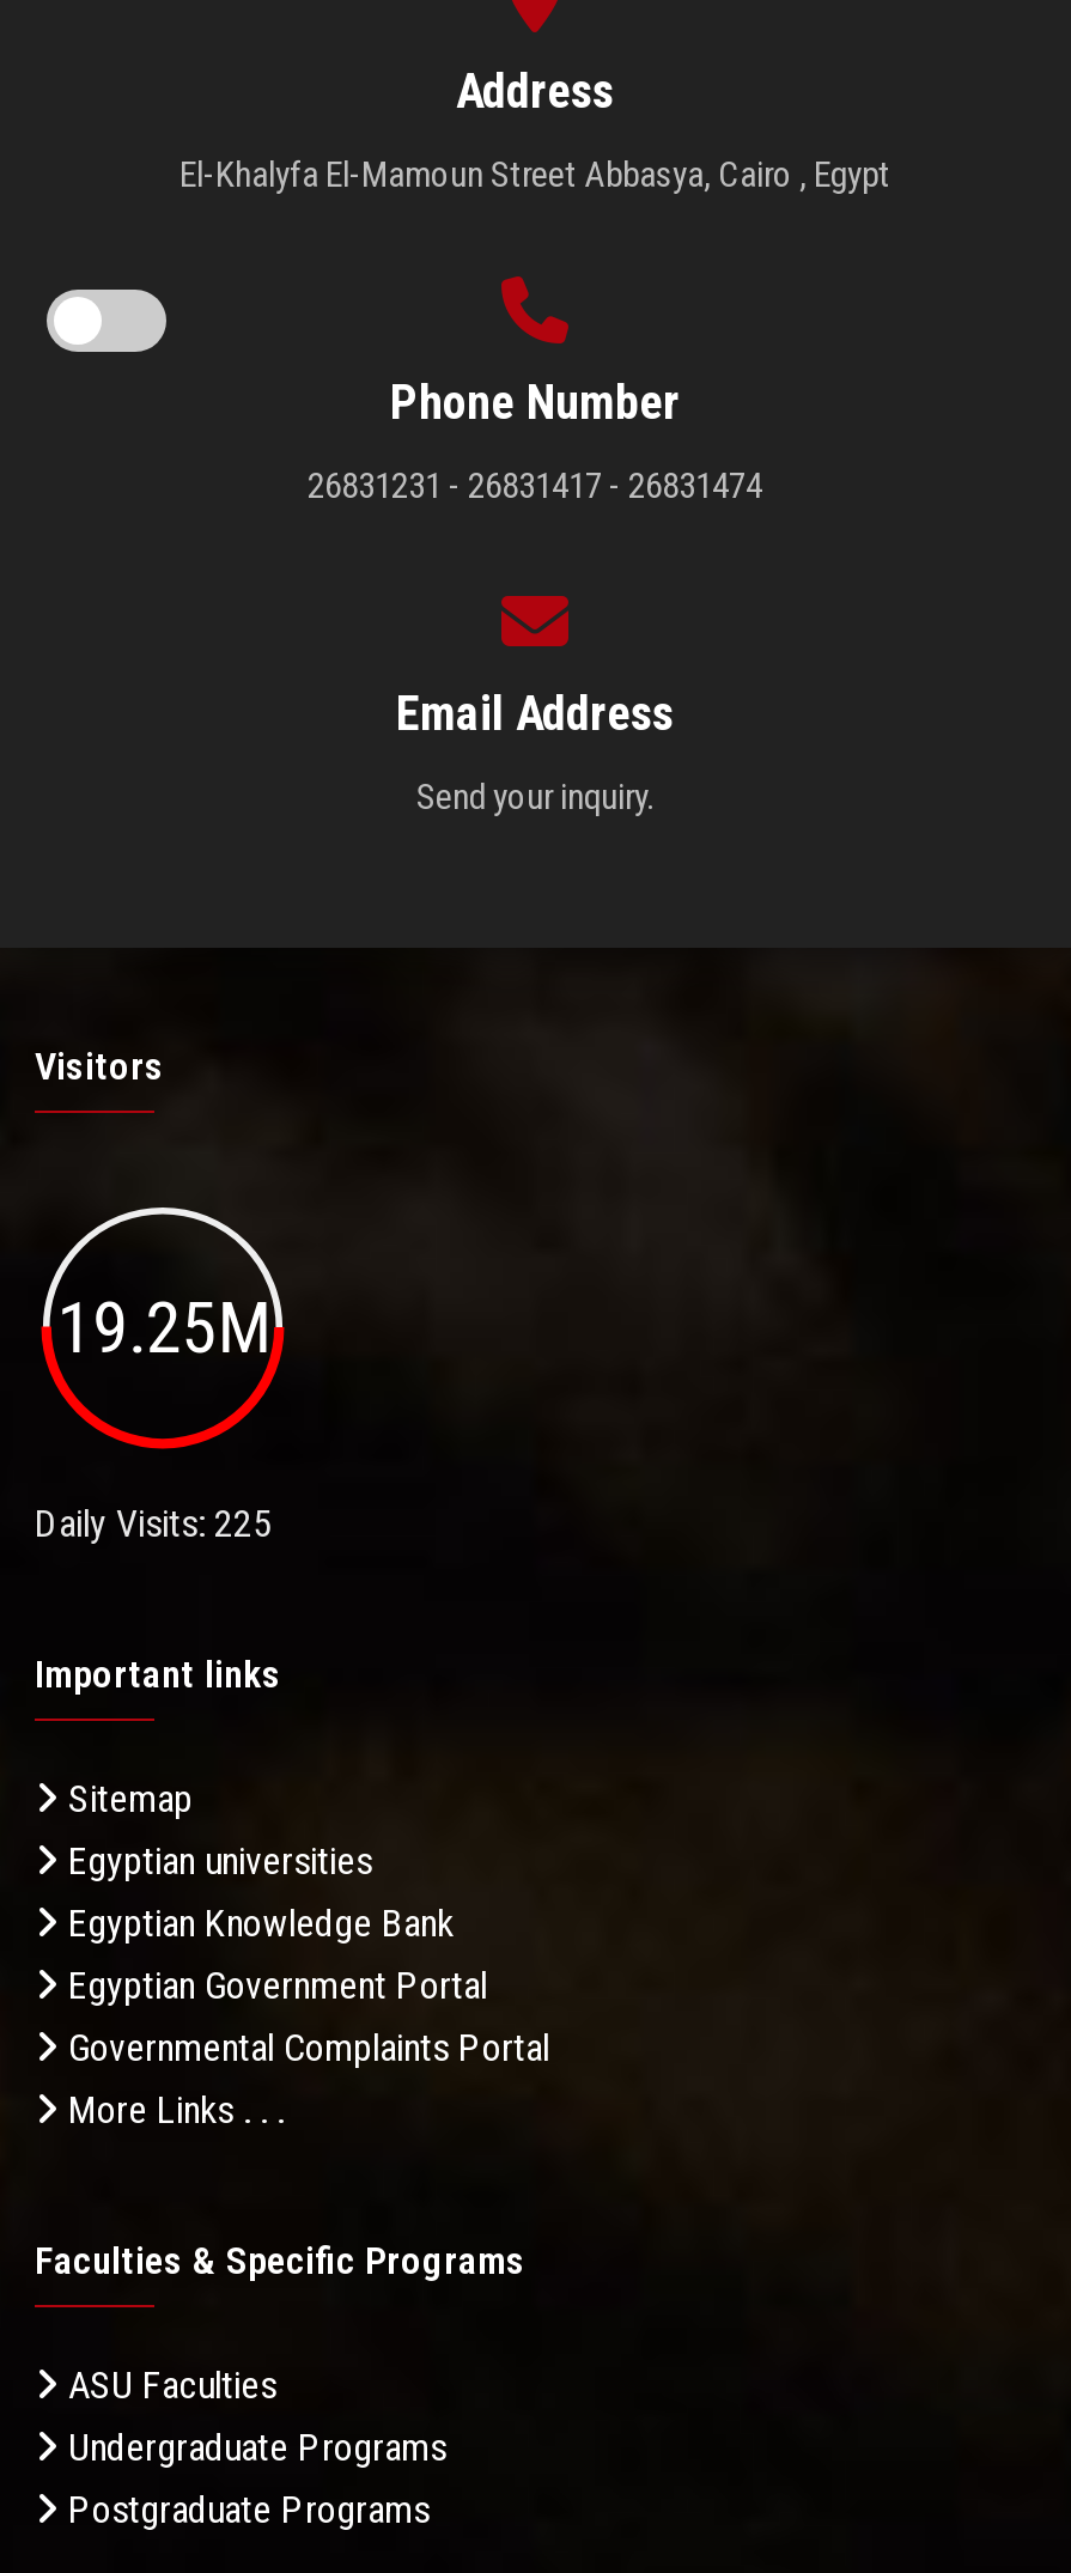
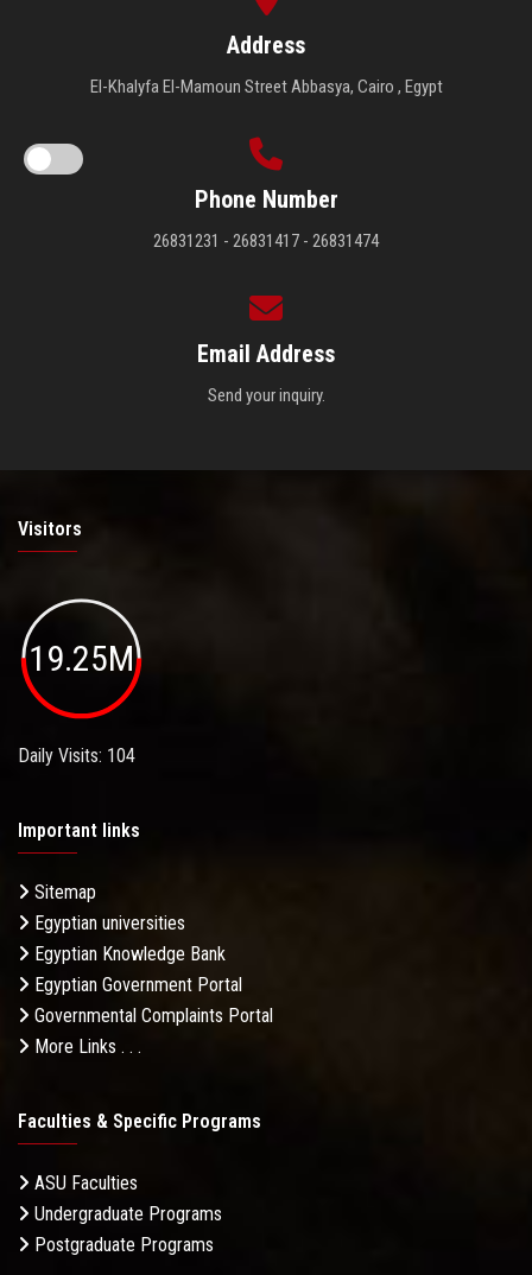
[35,1501,272,1547] Daily Visits: 225 -> [18,745,135,767] Daily Visits: 104

